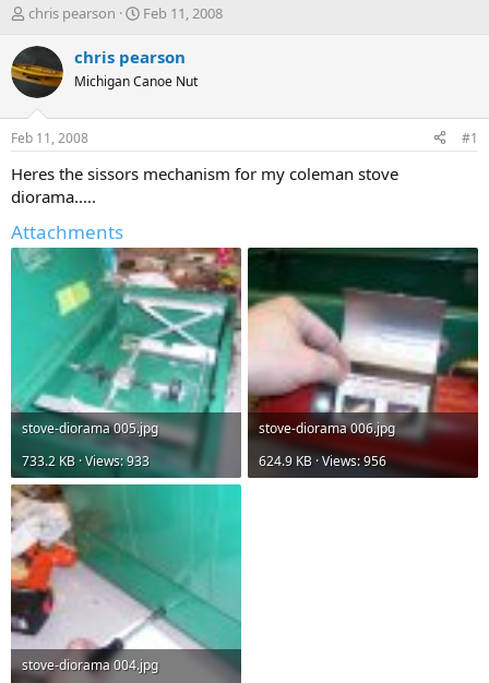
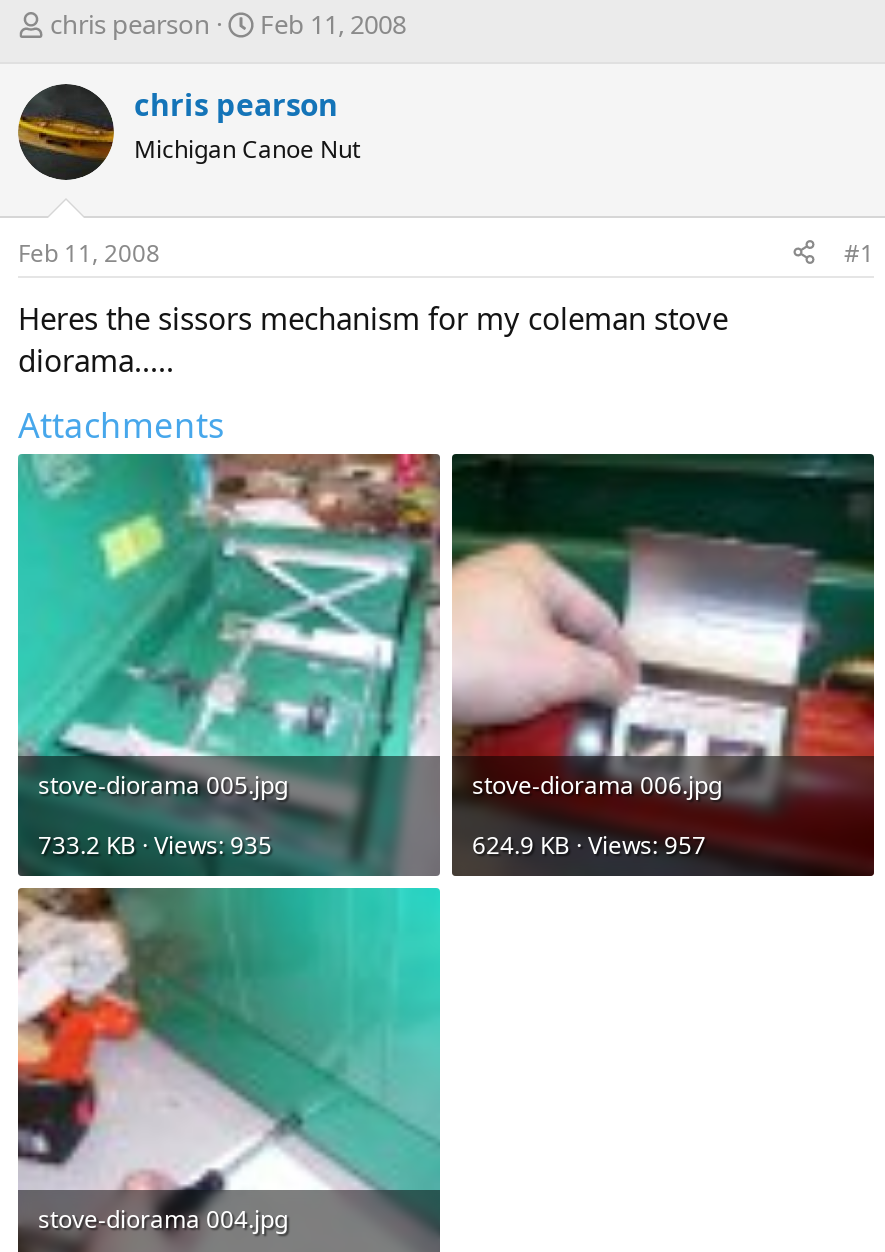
[22,451,150,470] 733.2 KB · Views: 933 -> [38,827,272,861] 733.2 KB · Views: 935
[259,451,386,470] 624.9 KB · Views: 956 -> [472,827,706,861] 624.9 KB · Views: 957

